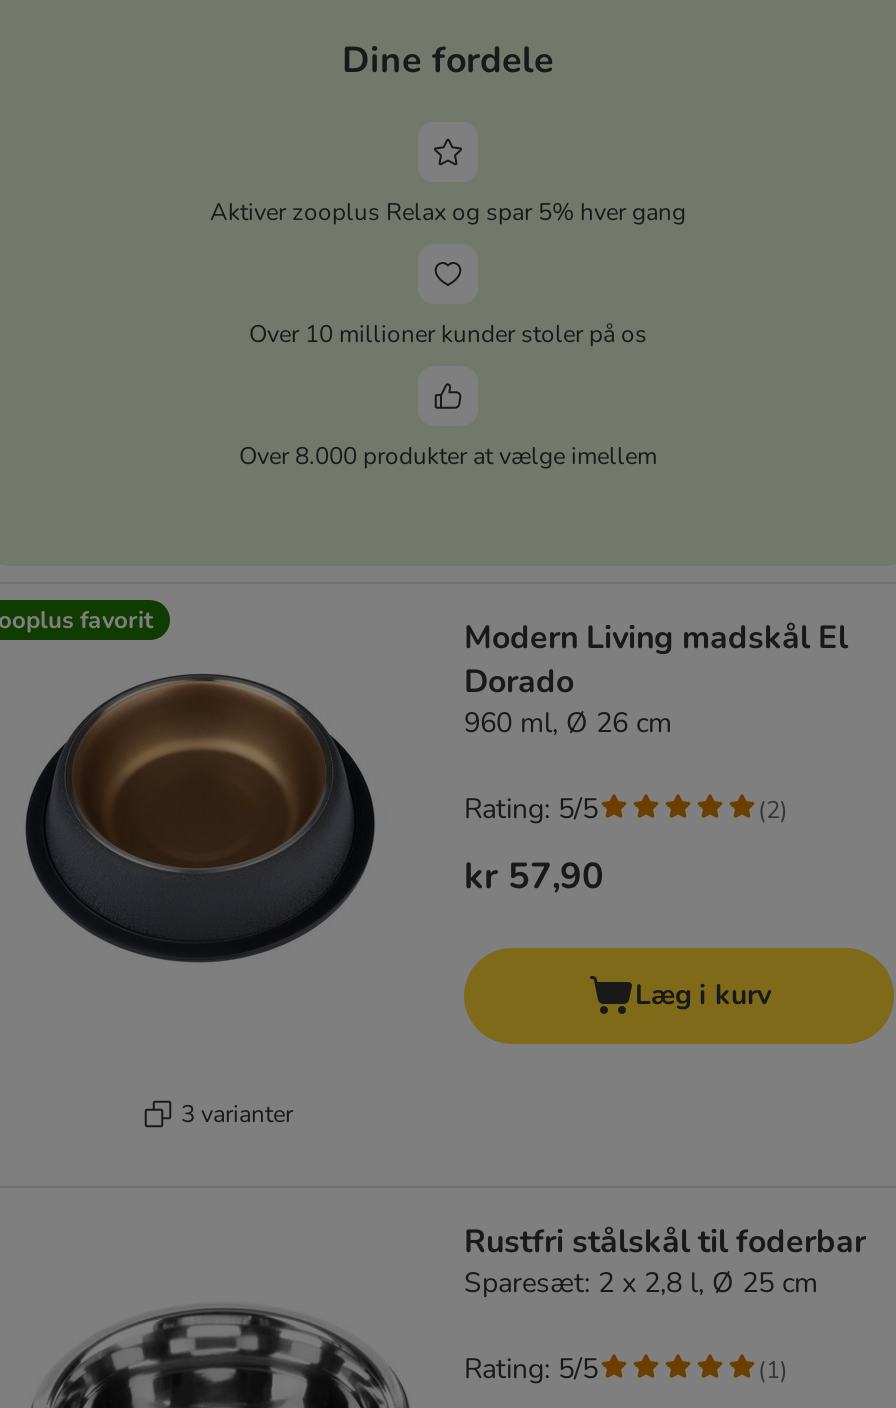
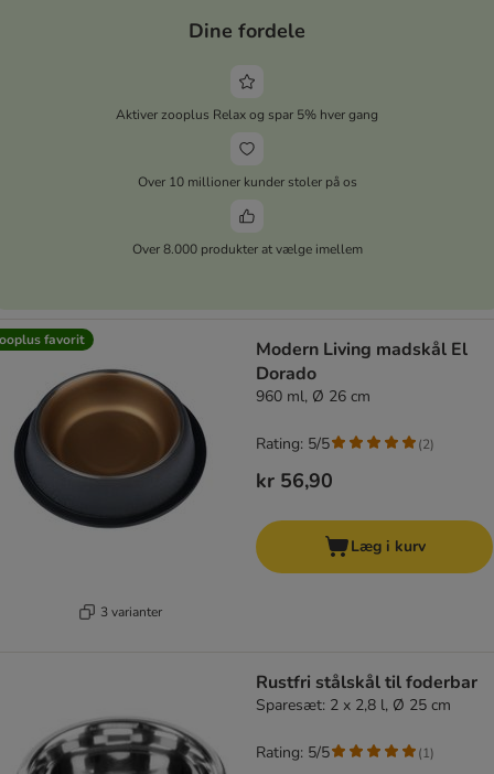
[464,852,604,900] kr 57,90 -> [256,468,333,494] kr 56,90

